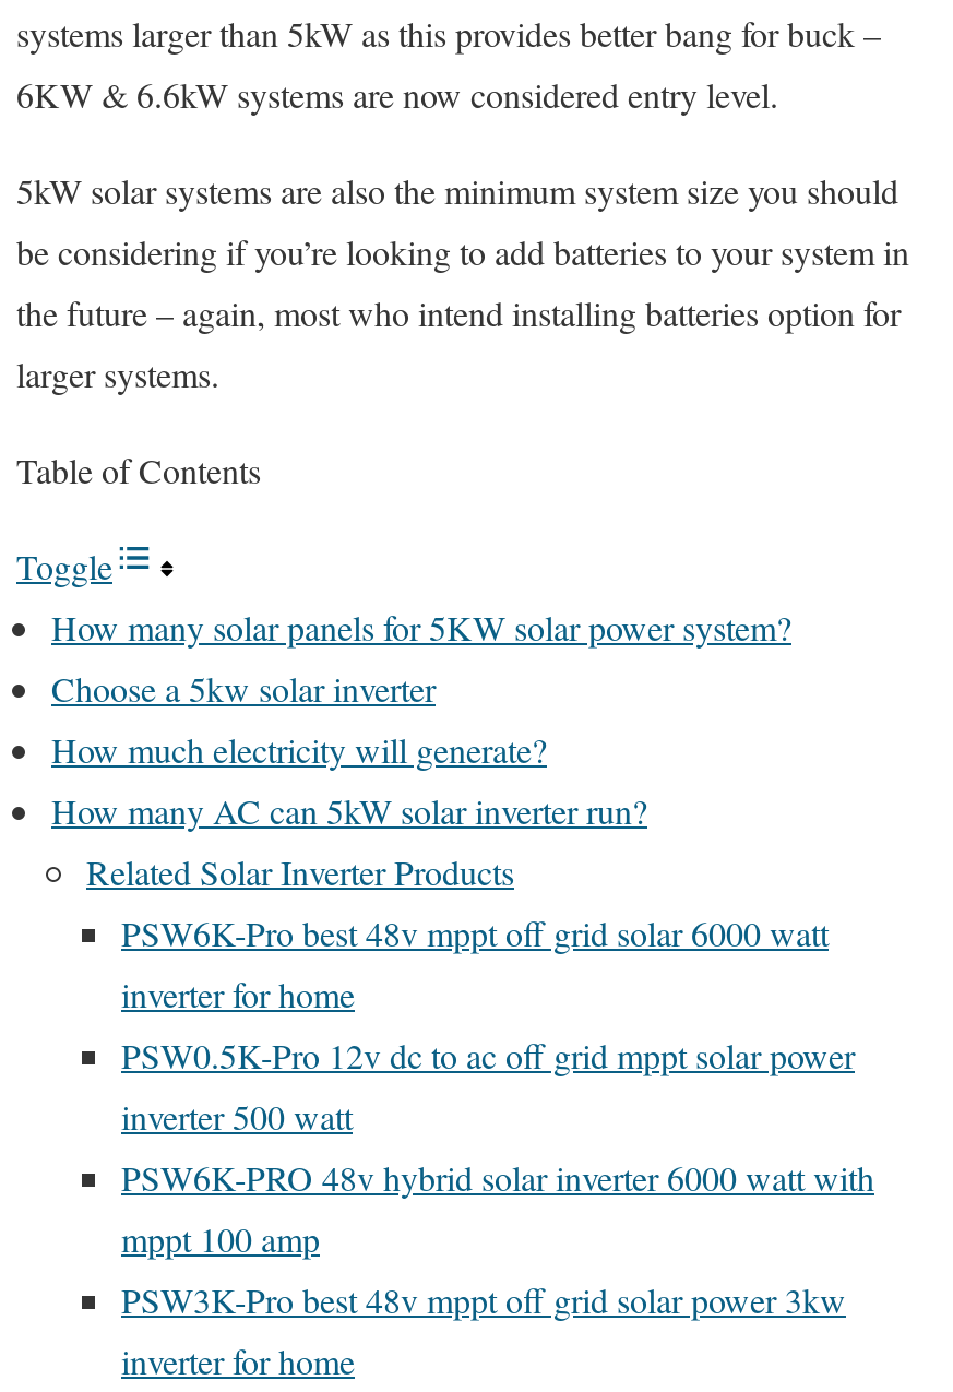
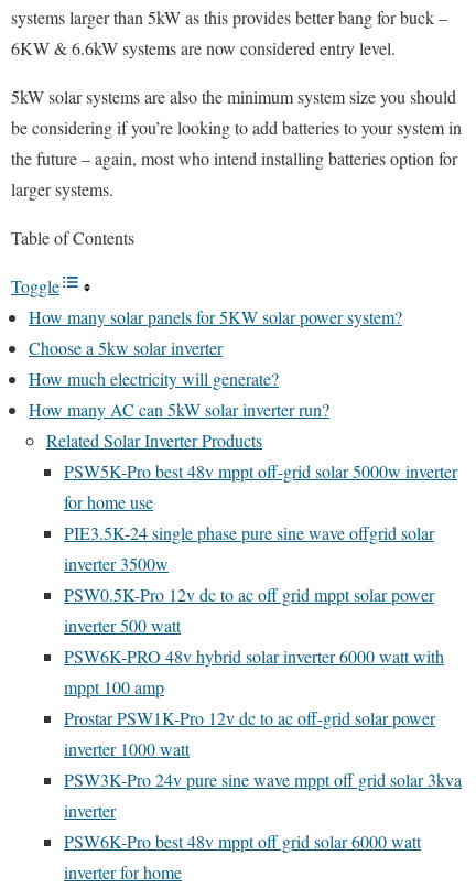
moved [121,909,829,955] -> [64,830,421,853]: PSW6K-Pro best 48v mppt off grid solar 6000 watt
[121,971,355,1016] inverter for home -> [64,459,457,575] PSW5K-Pro best 48v mppt off-grid solar 5000w inverter | for home use | PIE3.5K-24 single phase pure sine wave offgrid solar | inverter 3500w
[121,1276,846,1322] PSW3K-Pro best 48v mppt off grid solar power 3kw -> [64,706,462,822] Prostar PSW1K-Pro 12v dc to ac off-grid solar power | inverter 1000 watt | PSW3K-Pro 24v pure sine wave mppt off grid solar 3kva | inverter

